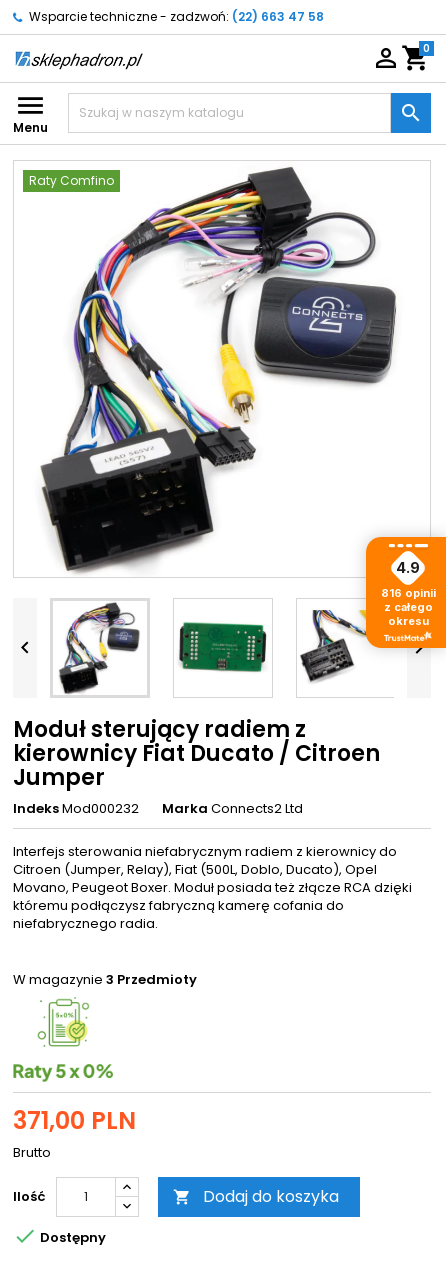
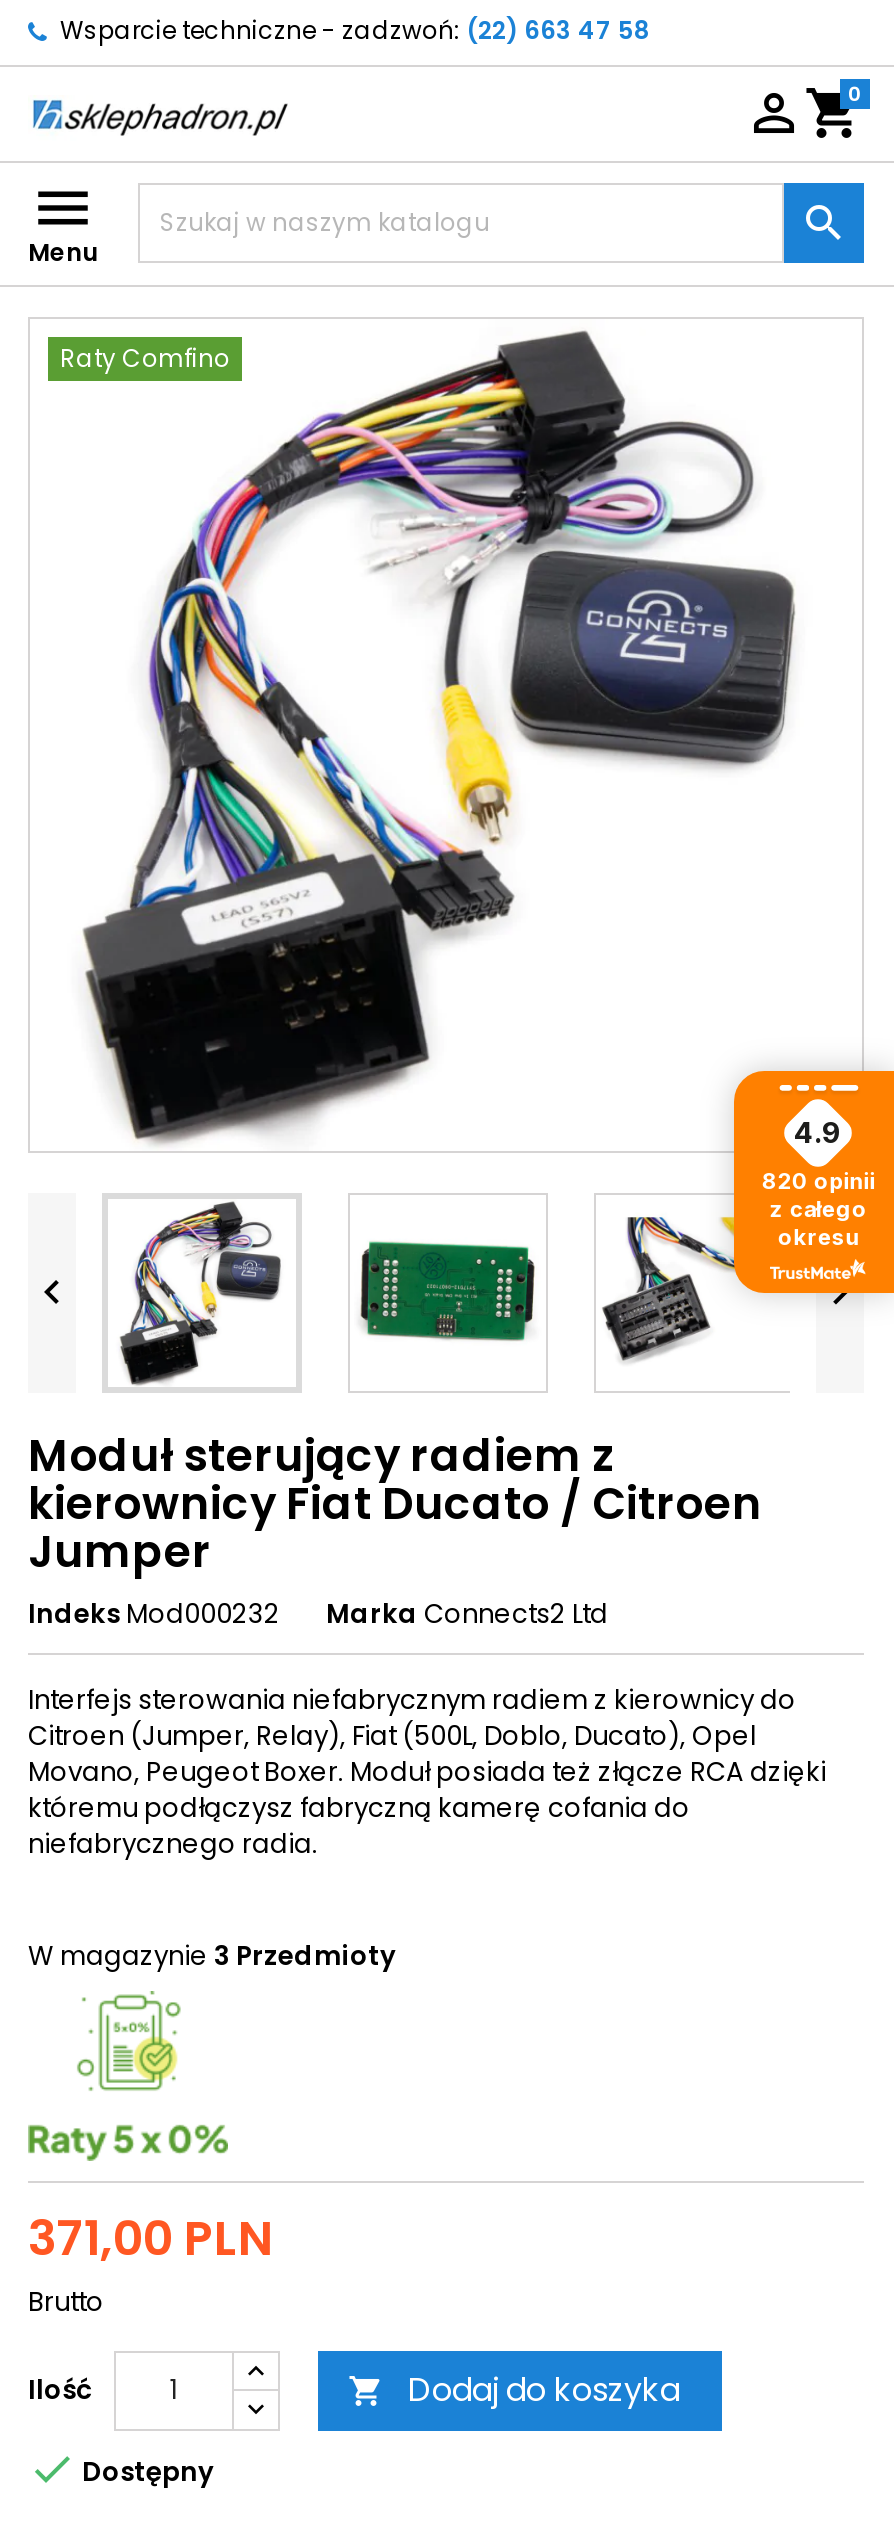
[381,585,436,599] 816 opinii -> [762,1168,876,1196] 820 opinii

